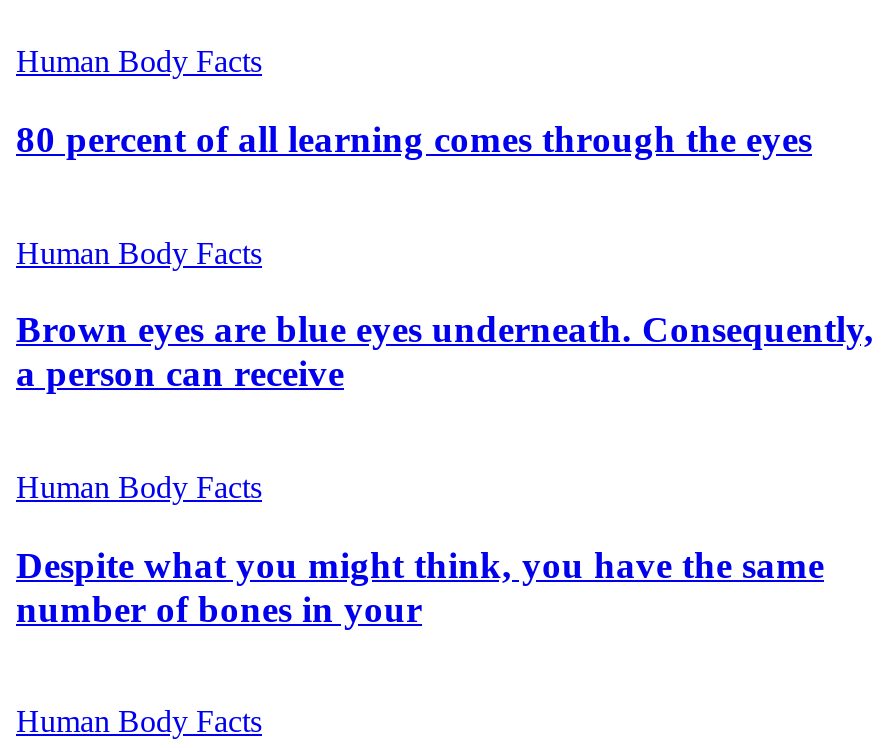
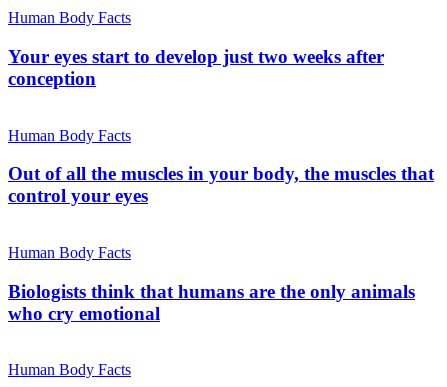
[16,118,812,160] 80 percent of all learning comes through the eyes -> [8,46,384,89] Your eyes start to develop just two weeks after | conception
[16,308,874,394] Brown eyes are blue eyes underneath. Consequently, | a person can receive -> [8,163,434,206] Out of all the muscles in your body, the muscles that | control your eyes
[16,543,824,629] Despite what you might think, you have the same | number of bones in your -> [8,281,415,324] Biologists think that humans are the only animals | who cry emotional

